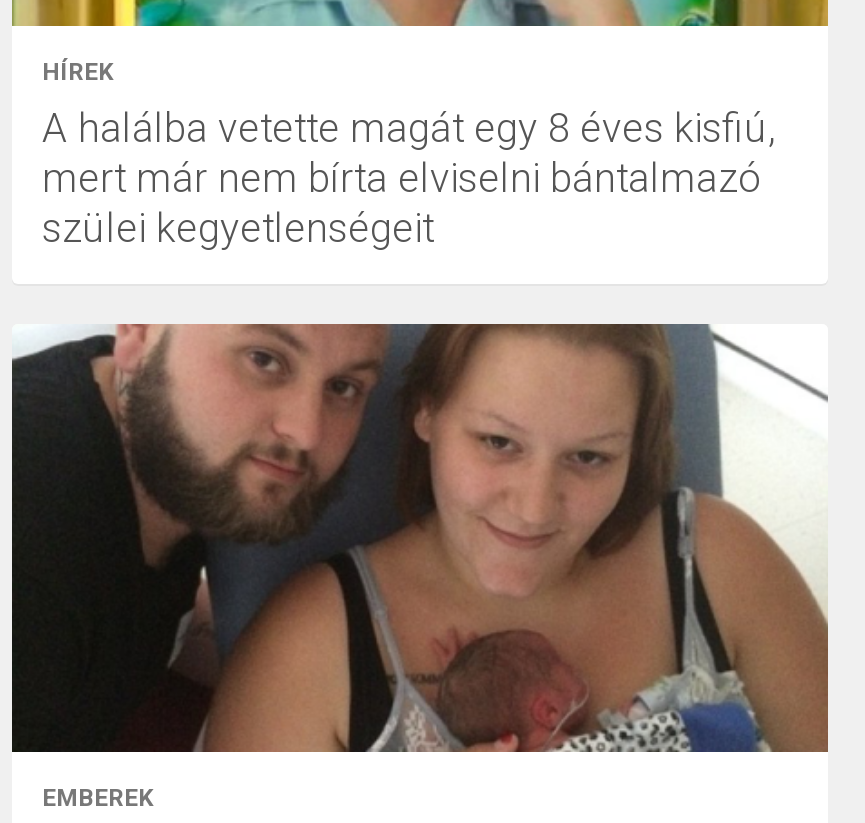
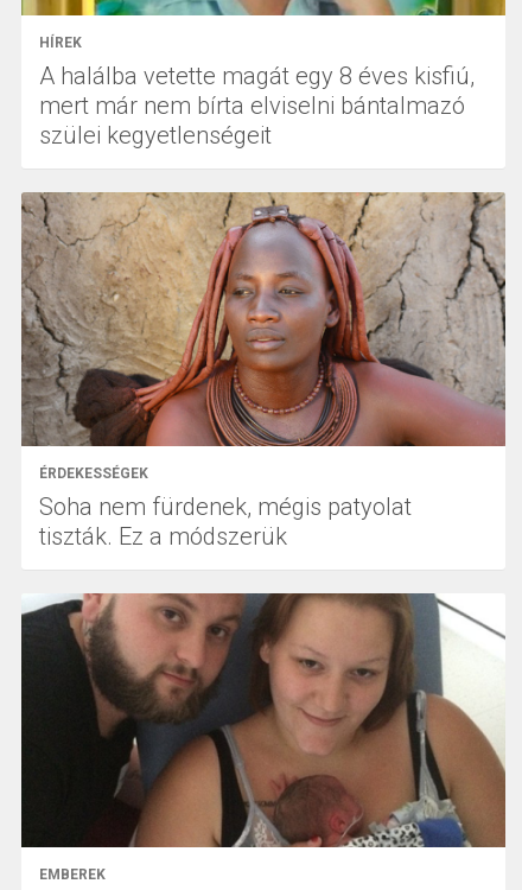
none -> [20,191,507,550] [image] | ÉRDEKESSÉGEK | Soha nem fürdenek, mégis patyolat | tiszták. Ez a módszerük

